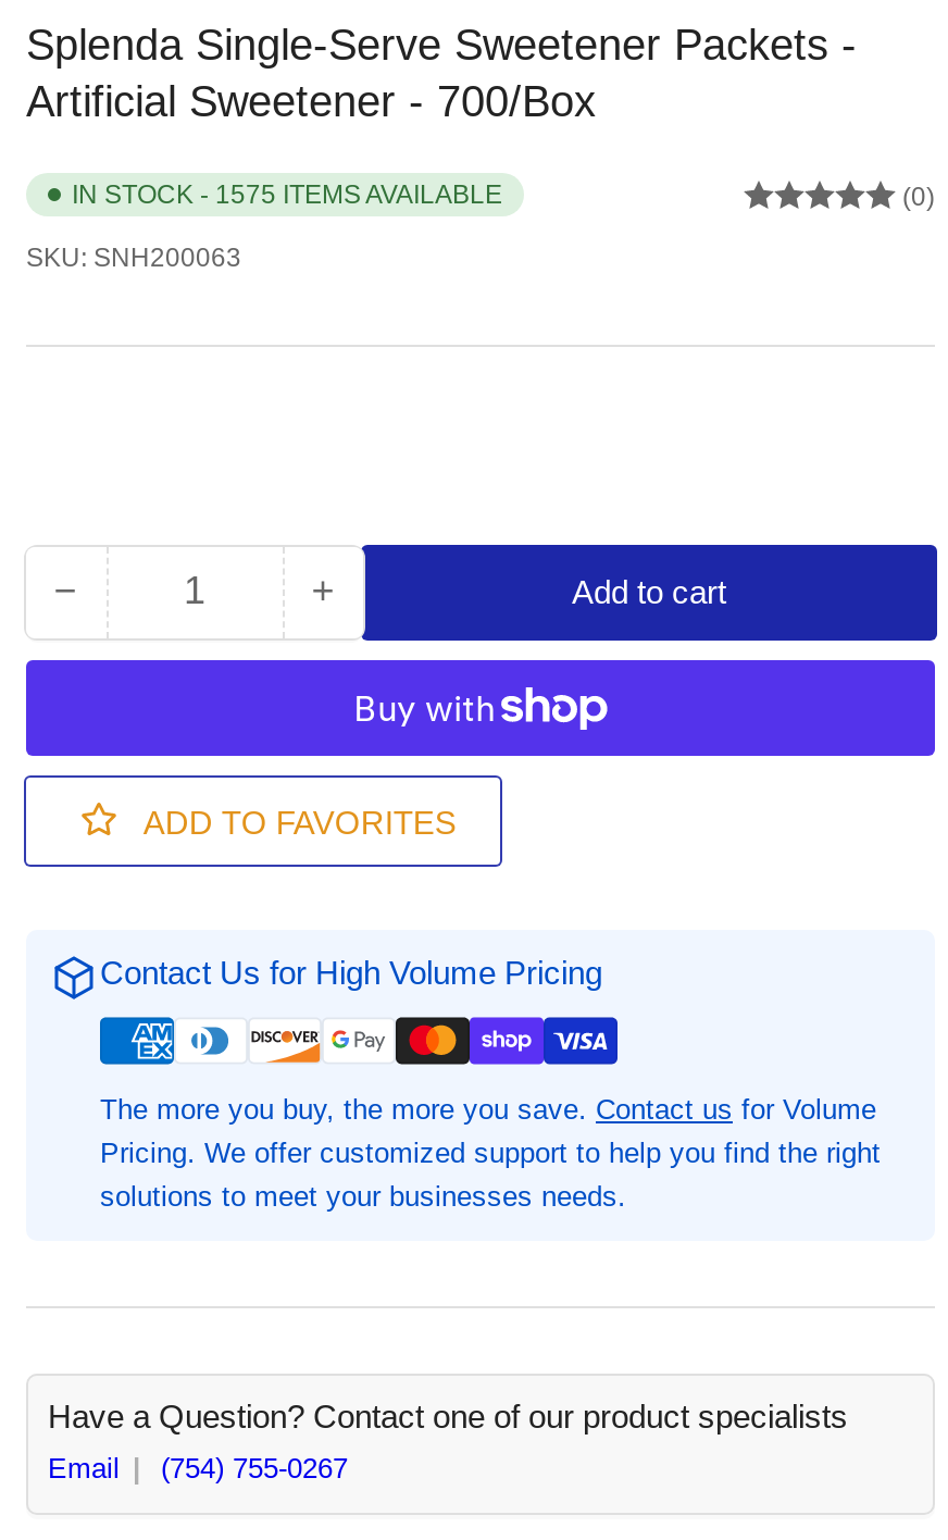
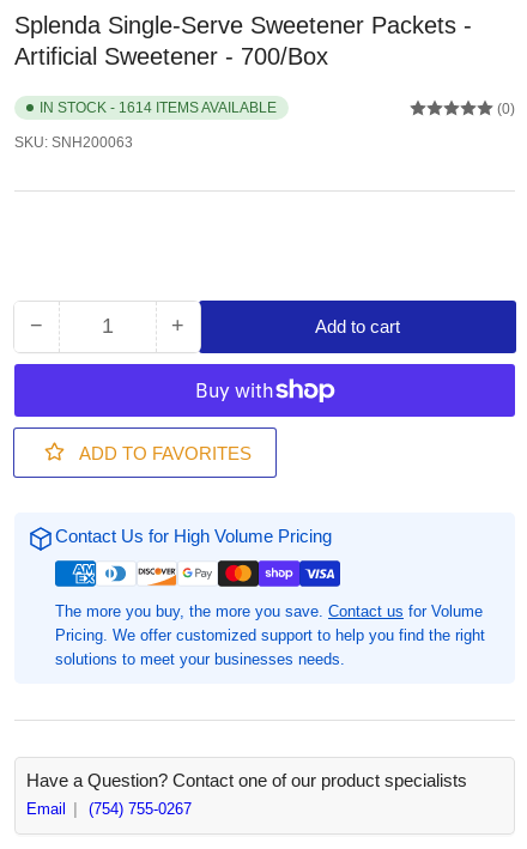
[72,179,502,209] IN STOCK - 1575 ITEMS AVAILABLE -> [40,99,277,116] IN STOCK - 1614 ITEMS AVAILABLE

